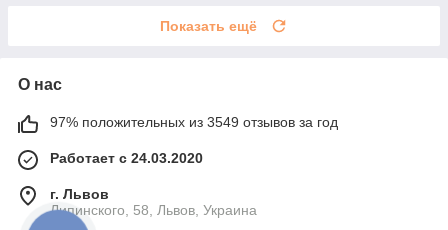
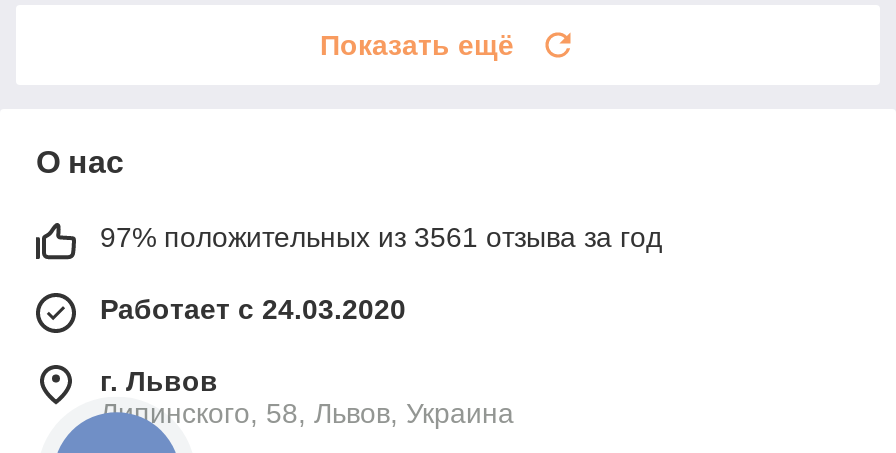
[50,114,338,130] 97% положительных из 3549 отзывов за год -> [100,220,662,252] 97% положительных из 3561 отзыва за год

